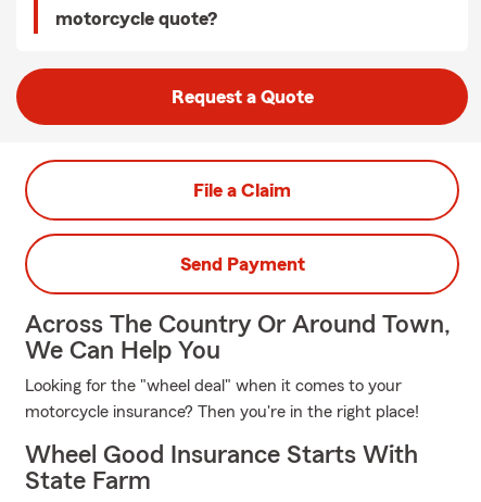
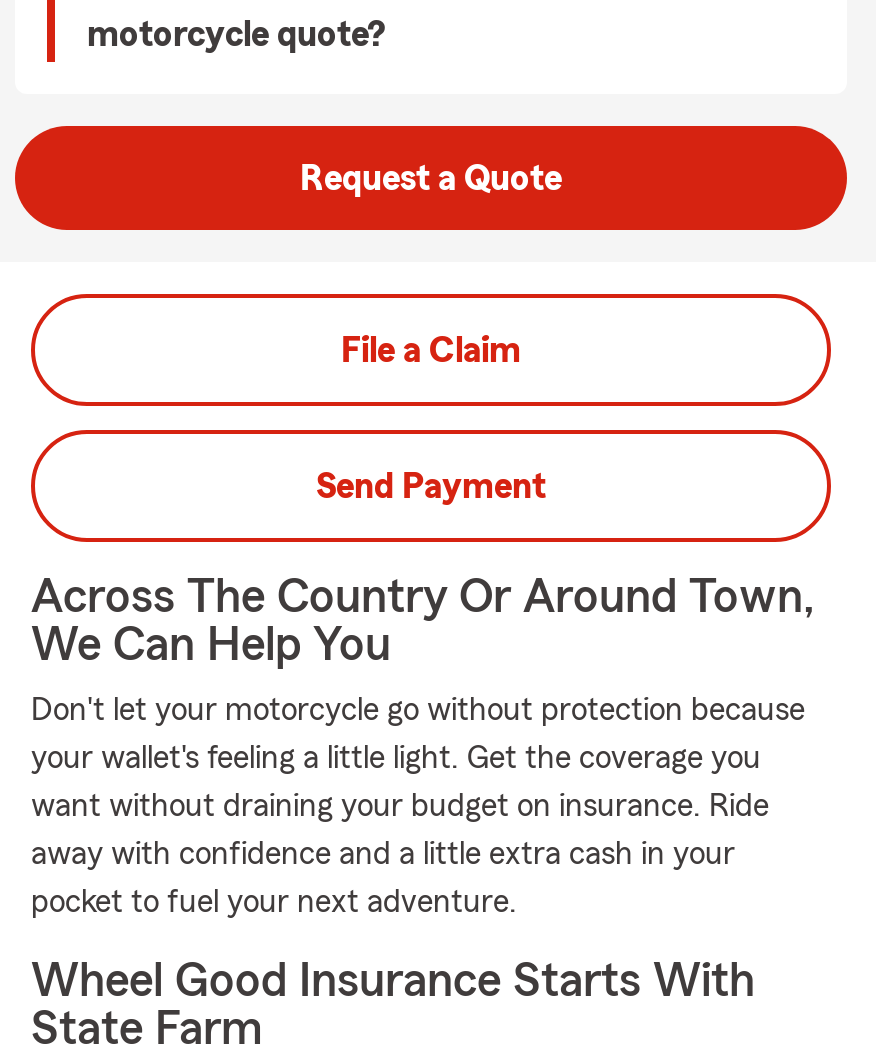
[25,377,419,421] Looking for the "wheel deal" when it comes to your | motorcycle insurance? Then you're in the right place! -> [31,694,805,918] Don't let your motorcycle go without protection because | your wallet's feeling a little light. Get the coverage you | want without draining your budget on insurance. Ride | away with confidence and a little extra cash in your | pocket to fuel your next adventure.

